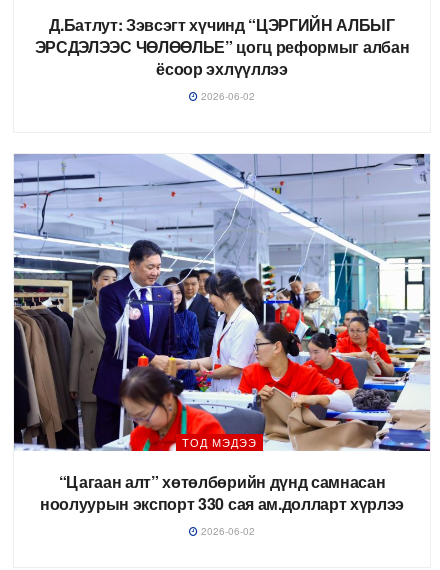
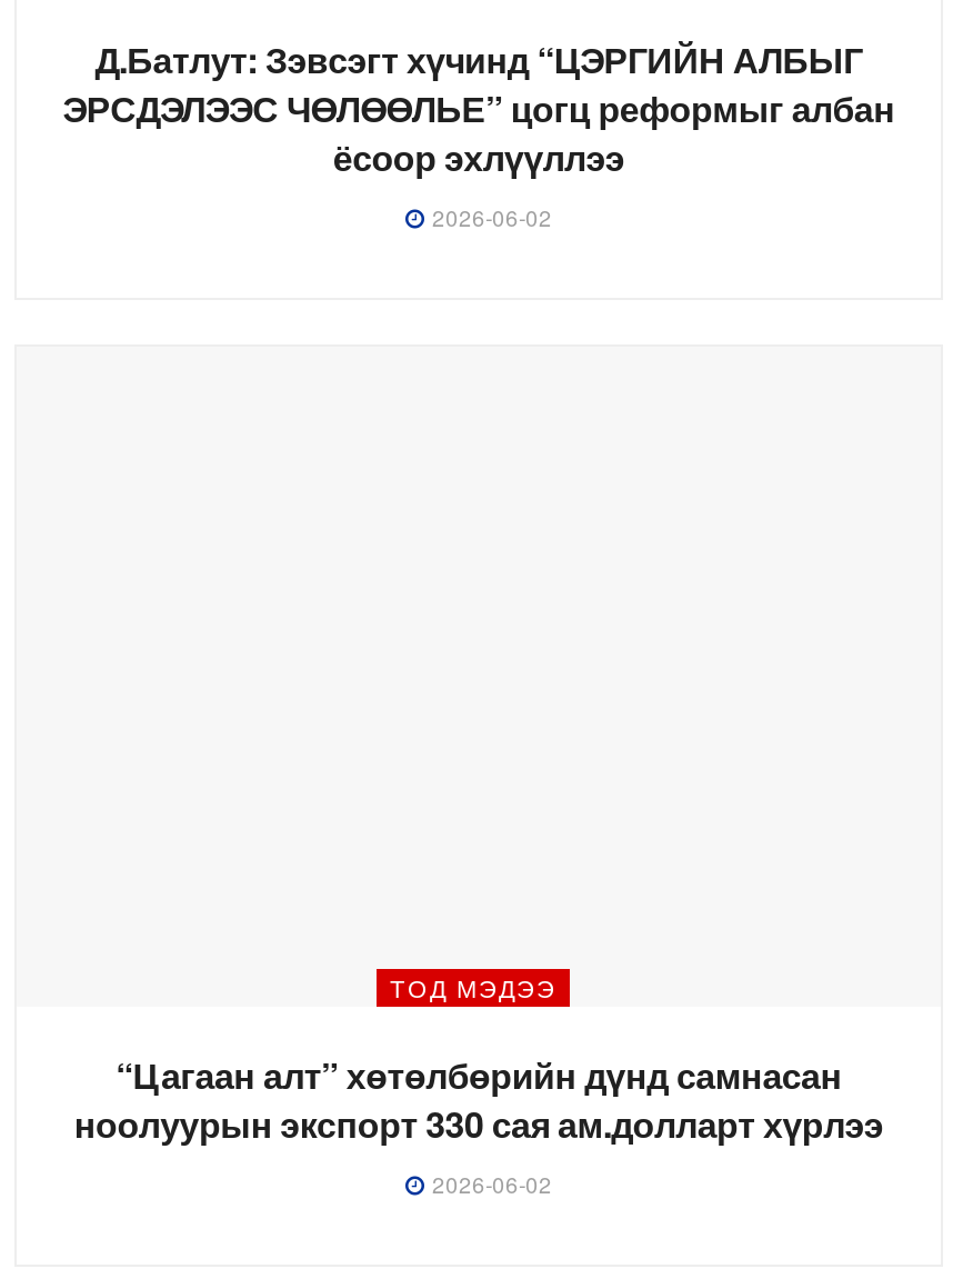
[13,153,431,452] [image] -> none

